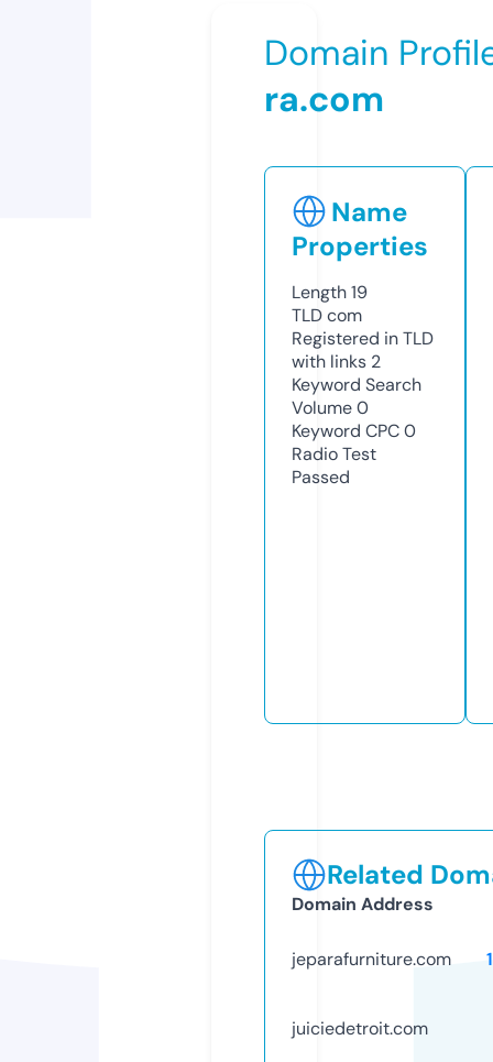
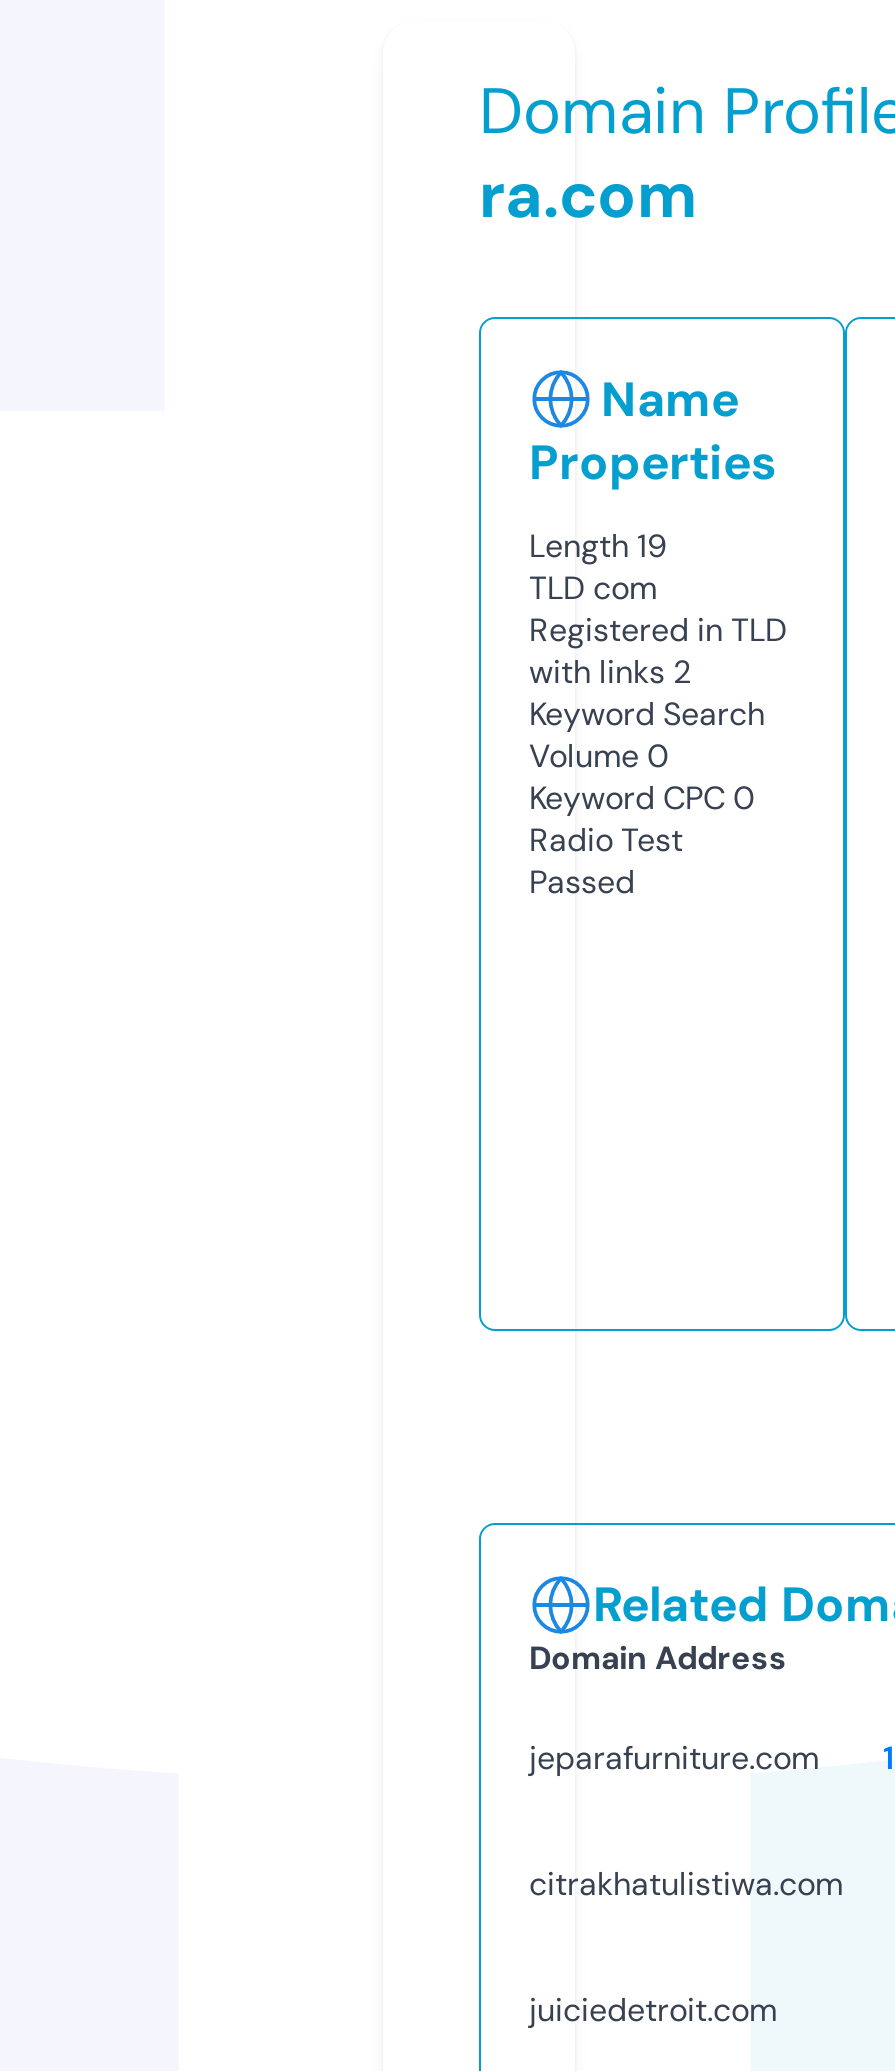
none -> [529,1863,843,1905] citrakhatulistiwa.com

